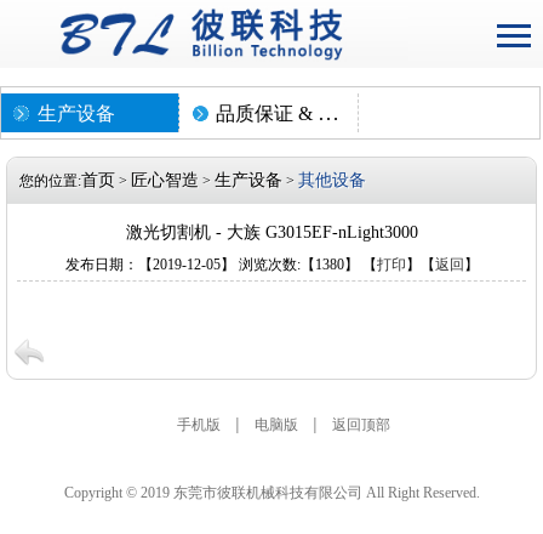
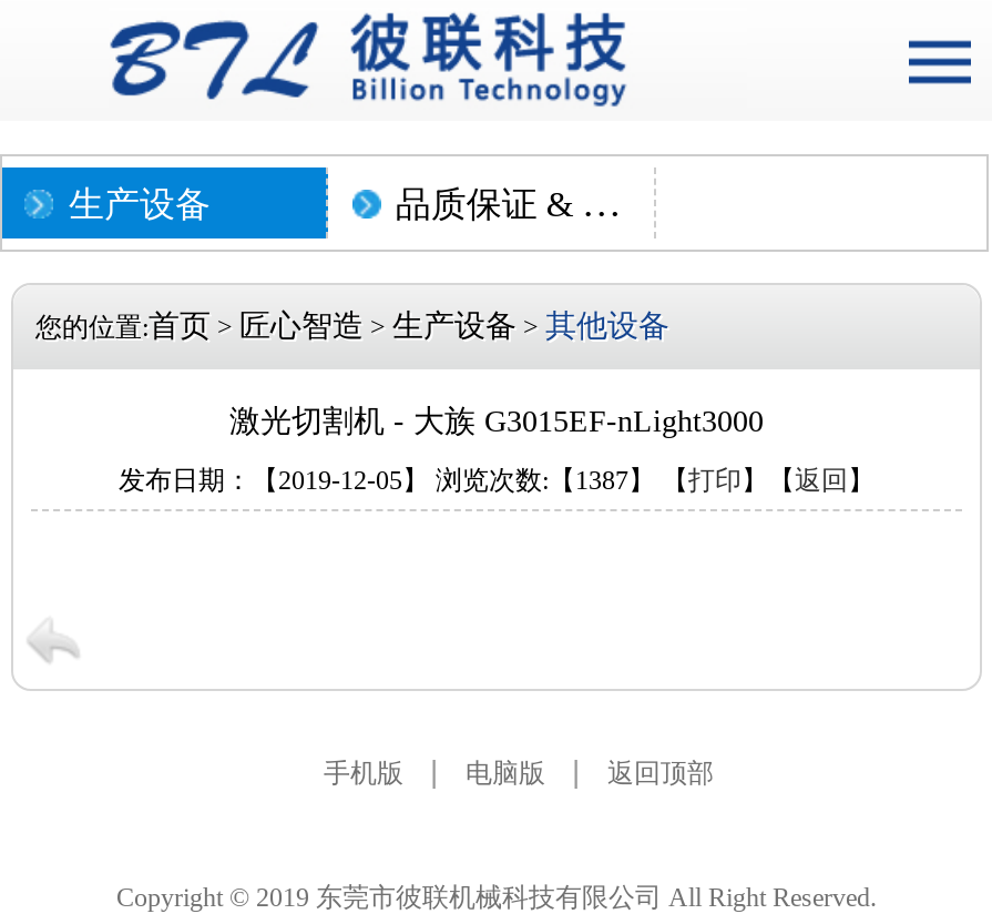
[65,256,478,273] 发布日期：【2019-12-05】 浏览次数:【1380】 【打印】【返回】 -> [119,465,875,496] 发布日期：【2019-12-05】 浏览次数:【1387】 【打印】【返回】

